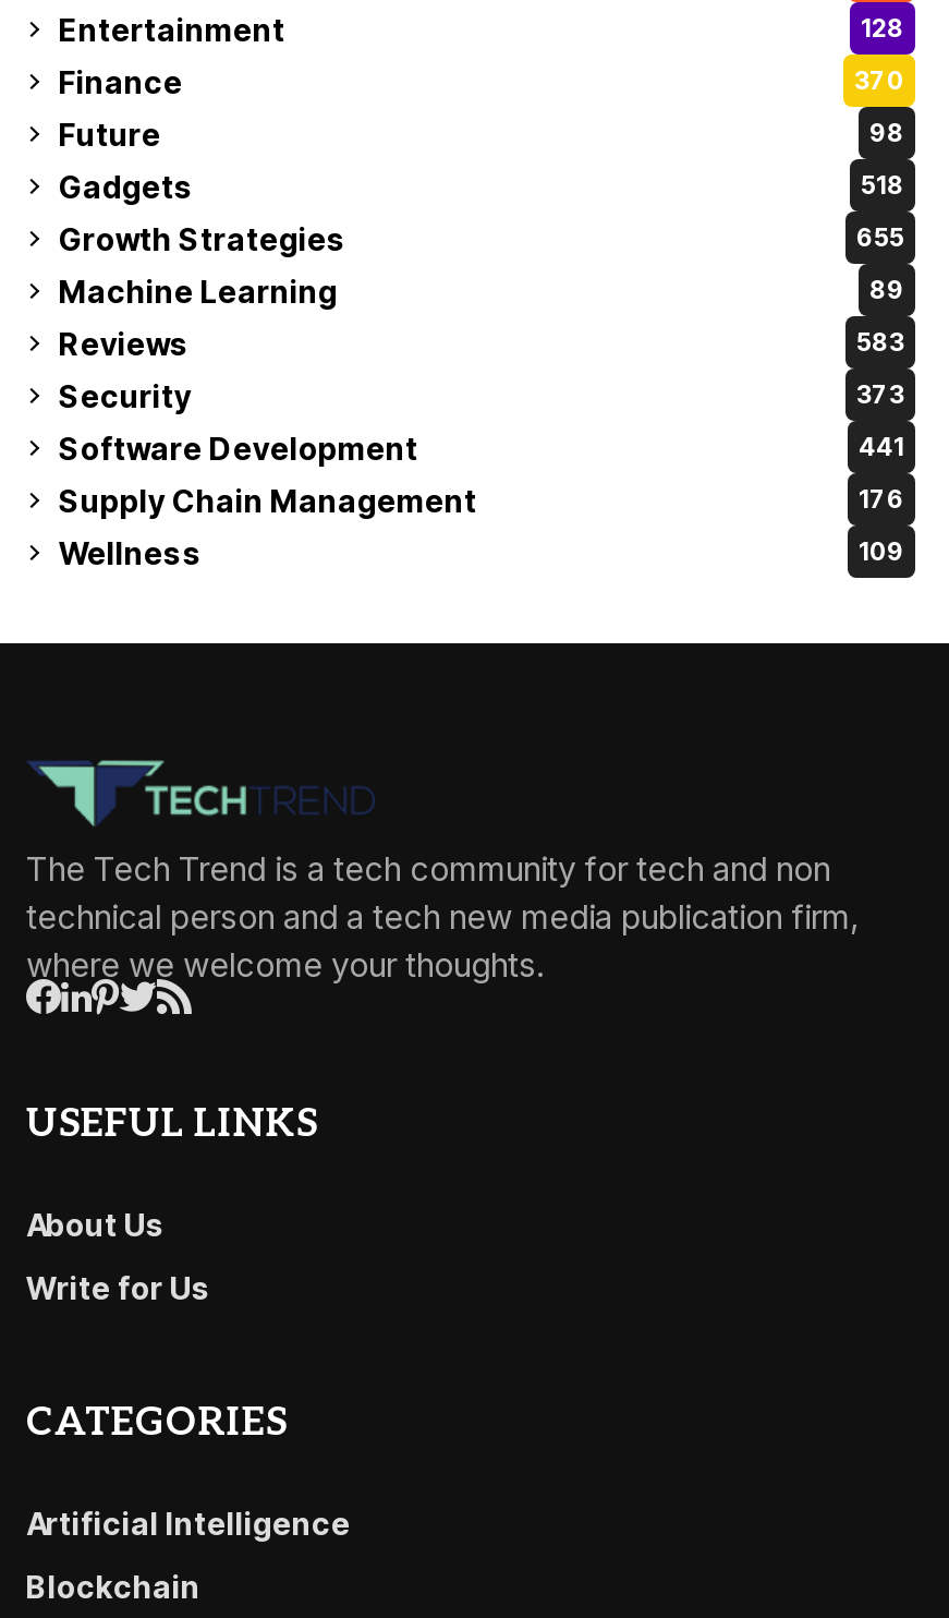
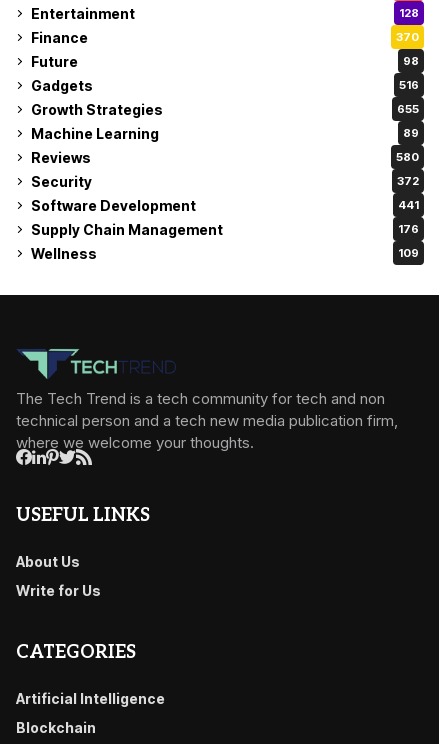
[861,171,904,201] 518 -> [399,78,419,92] 516
[856,328,904,358] 583 -> [396,150,419,164] 580
[856,380,904,411] 373 -> [397,174,419,188] 372

